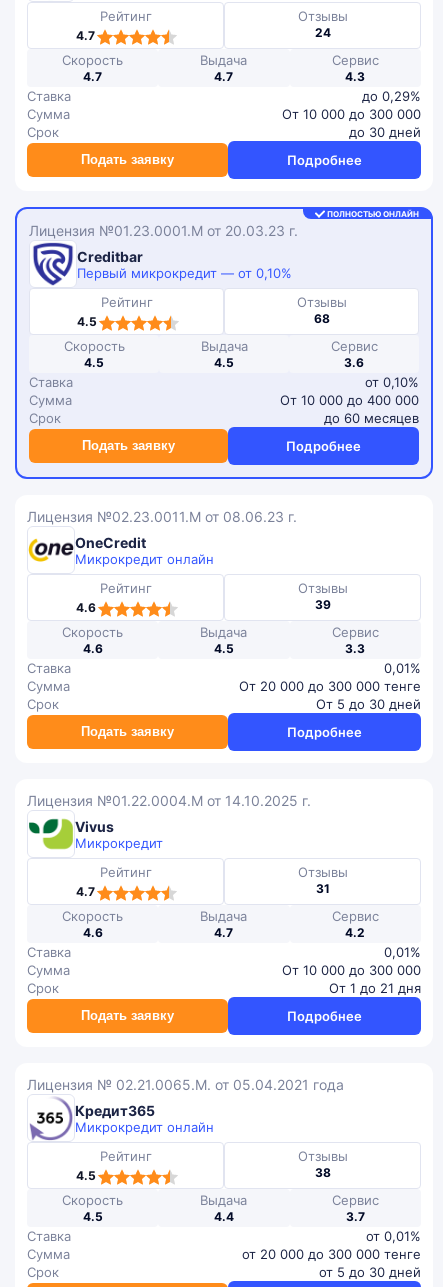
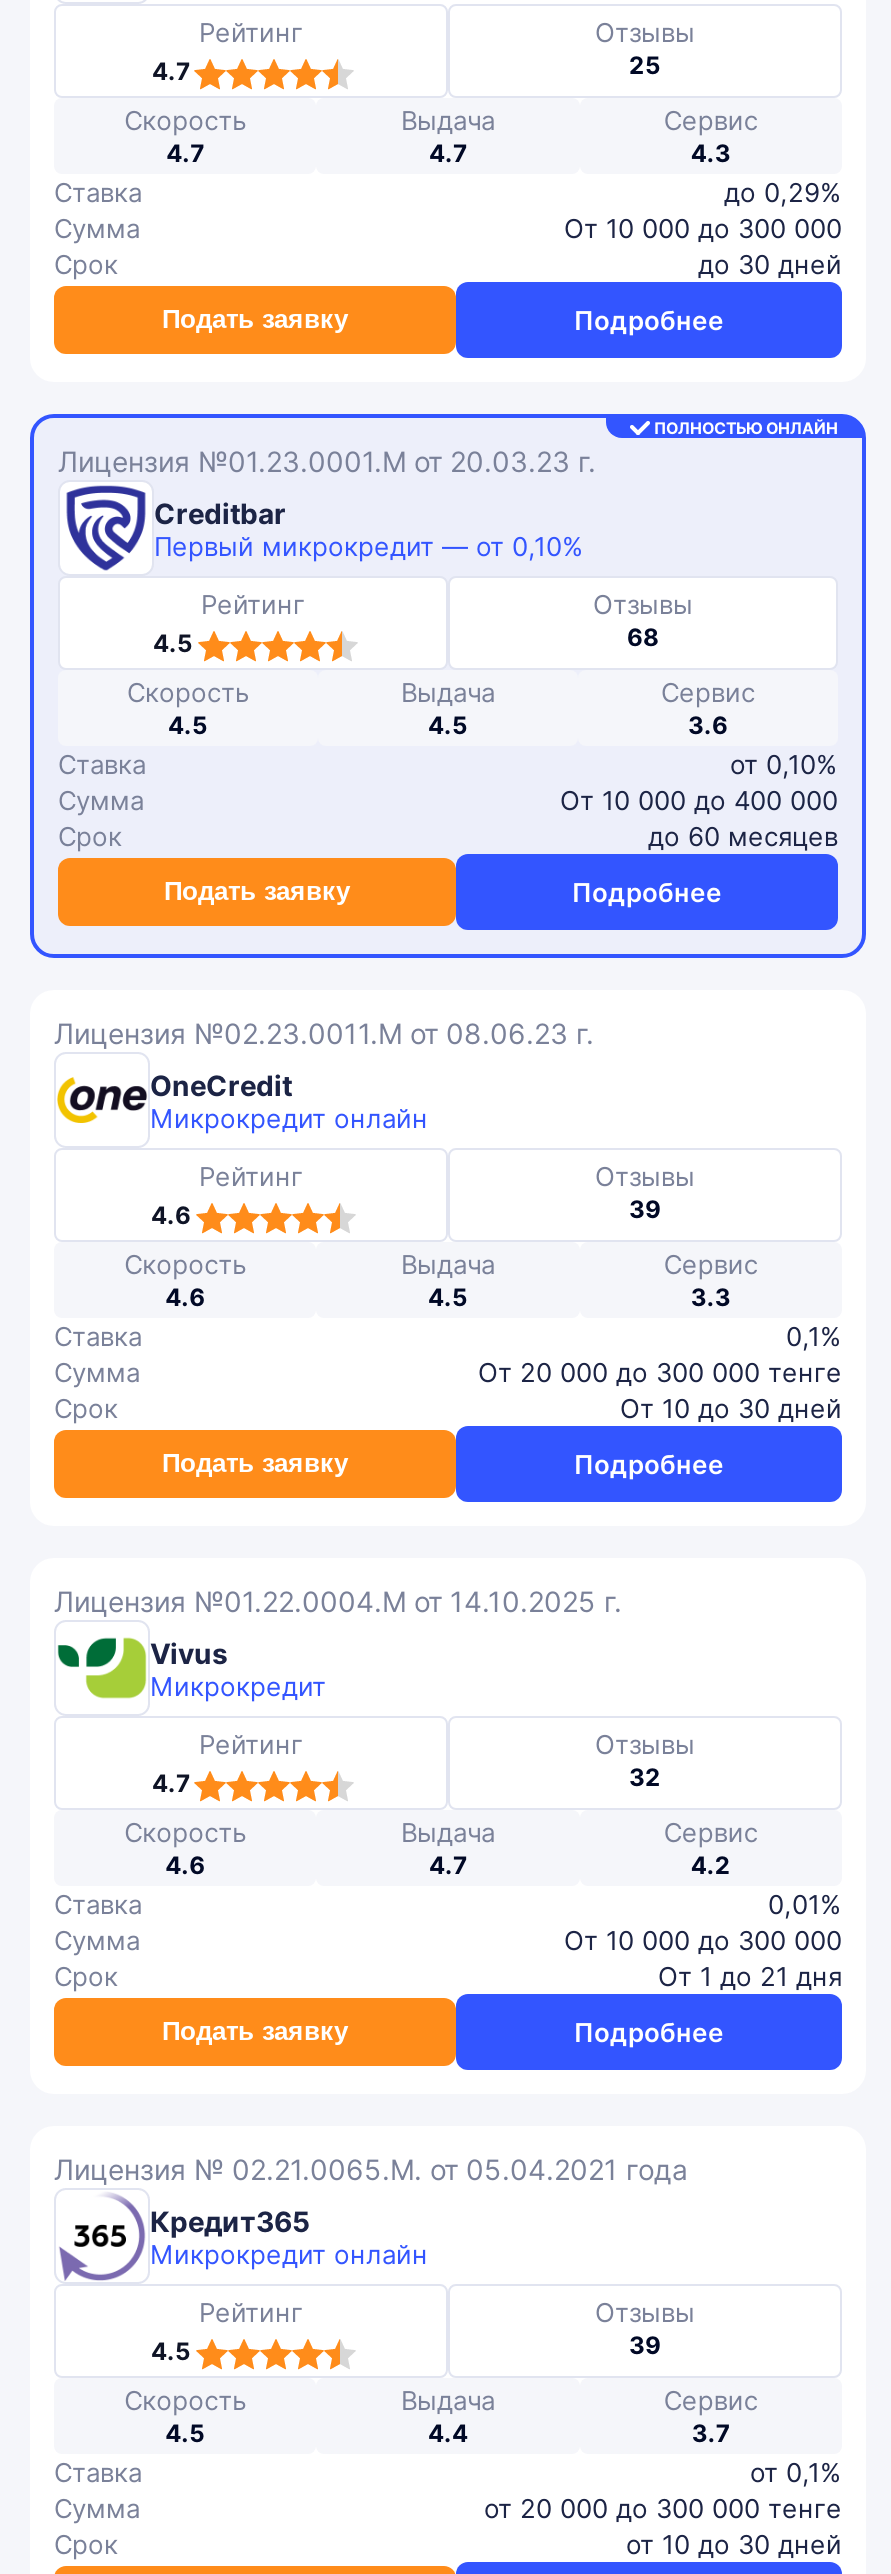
[314,25,330,40] 24 -> [629,50,661,80] 25
[384,660,421,676] 0,01% -> [786,1320,842,1352] 0,1%
[316,696,421,712] От 5 до 30 дней -> [620,1392,842,1424] От 10 до 30 дней
[315,881,329,896] 31 -> [629,1762,661,1792] 32
[314,1165,330,1180] 38 -> [629,2330,661,2360] 39
[366,1228,421,1244] от 0,01% -> [750,2456,842,2488] от 0,1%
[319,1264,421,1280] от 5 до 30 дней -> [626,2528,842,2560] от 10 до 30 дней

